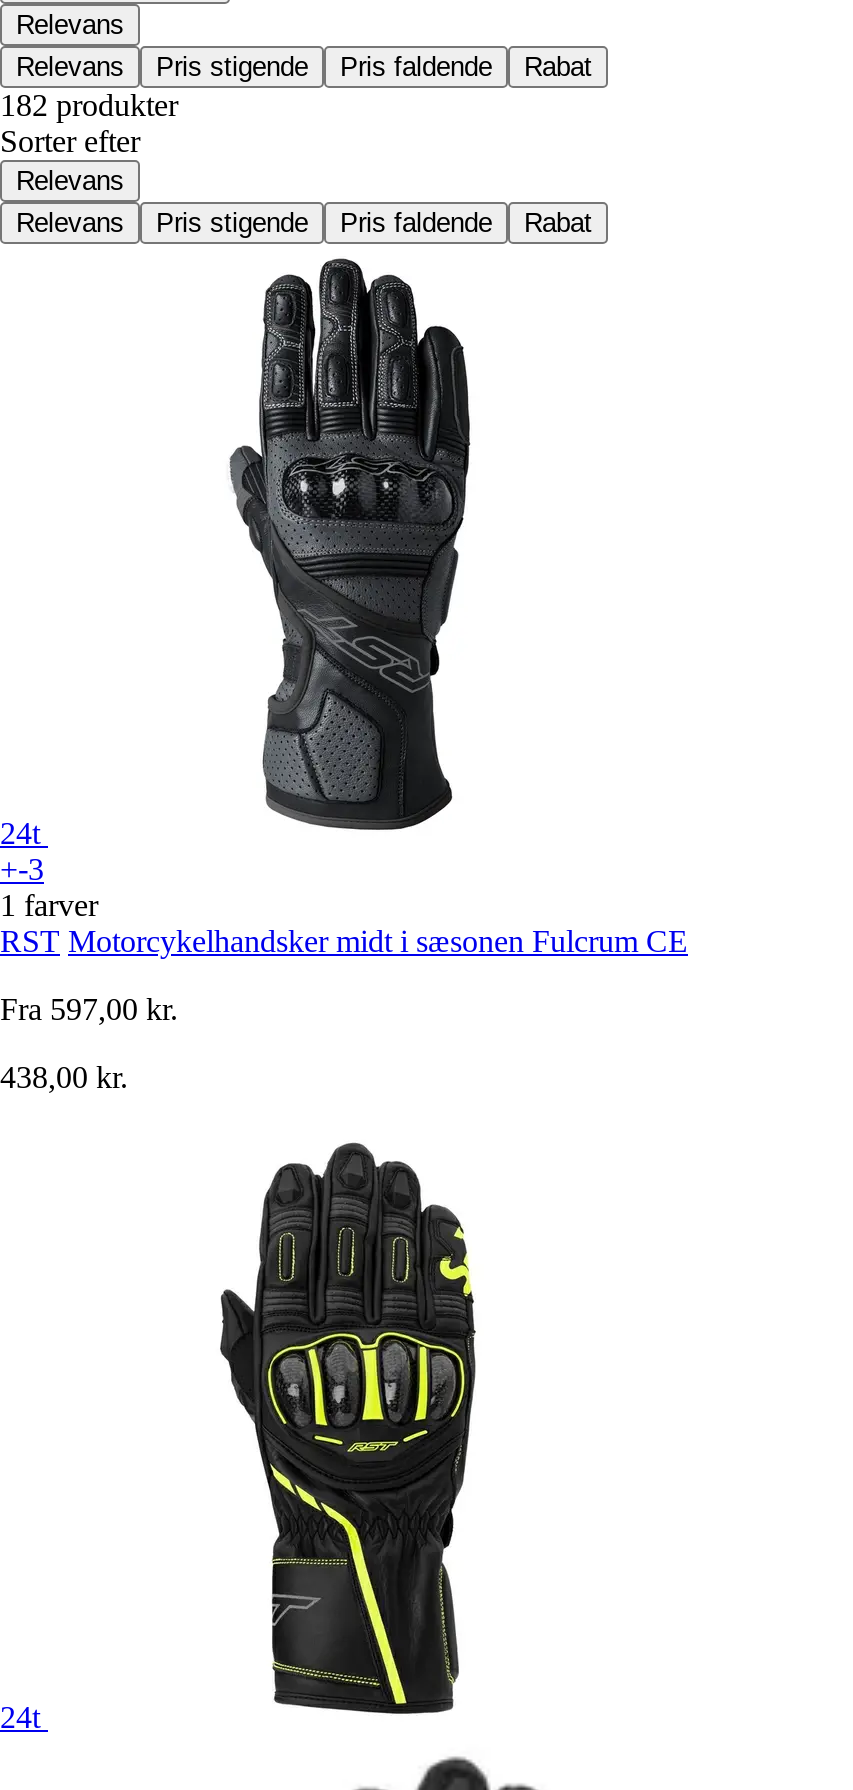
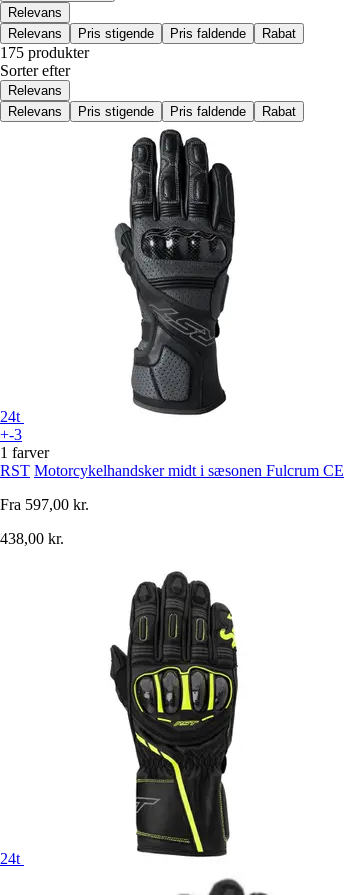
[0,87,178,121] 182 produkter -> [0,44,89,61] 175 produkter

